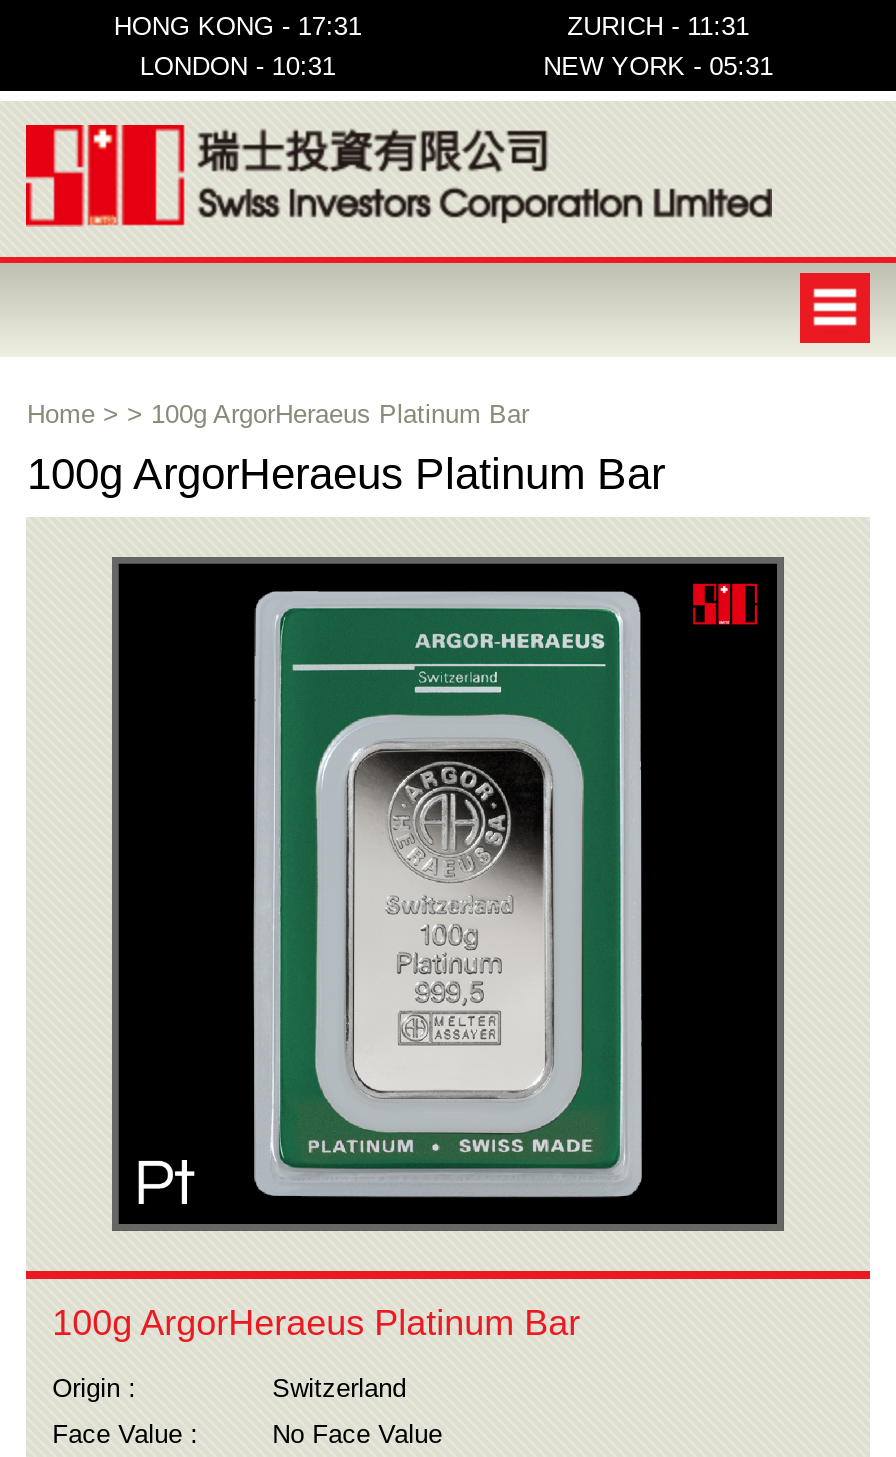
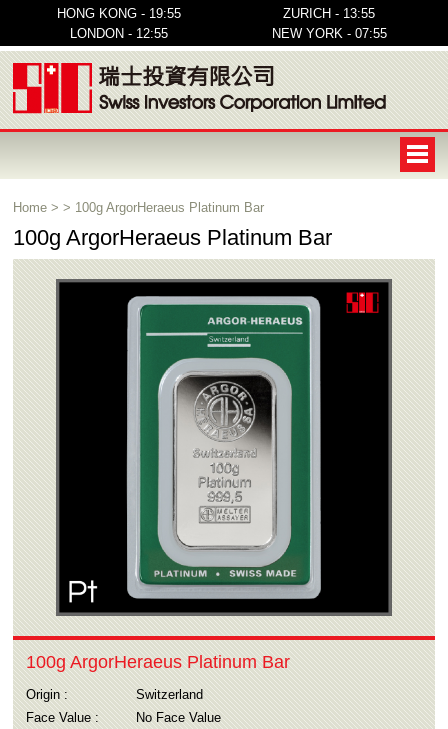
[114,11,362,41] HONG KONG - 17:31 -> [57,6,181,21] HONG KONG - 19:55
[567,11,749,41] ZURICH - 11:31 -> [283,6,375,21] ZURICH - 13:55
[140,51,336,81] LONDON - 10:31 -> [70,26,168,41] LONDON - 12:55
[543,51,773,81] NEW YORK - 05:31 -> [272,26,387,41] NEW YORK - 07:55

